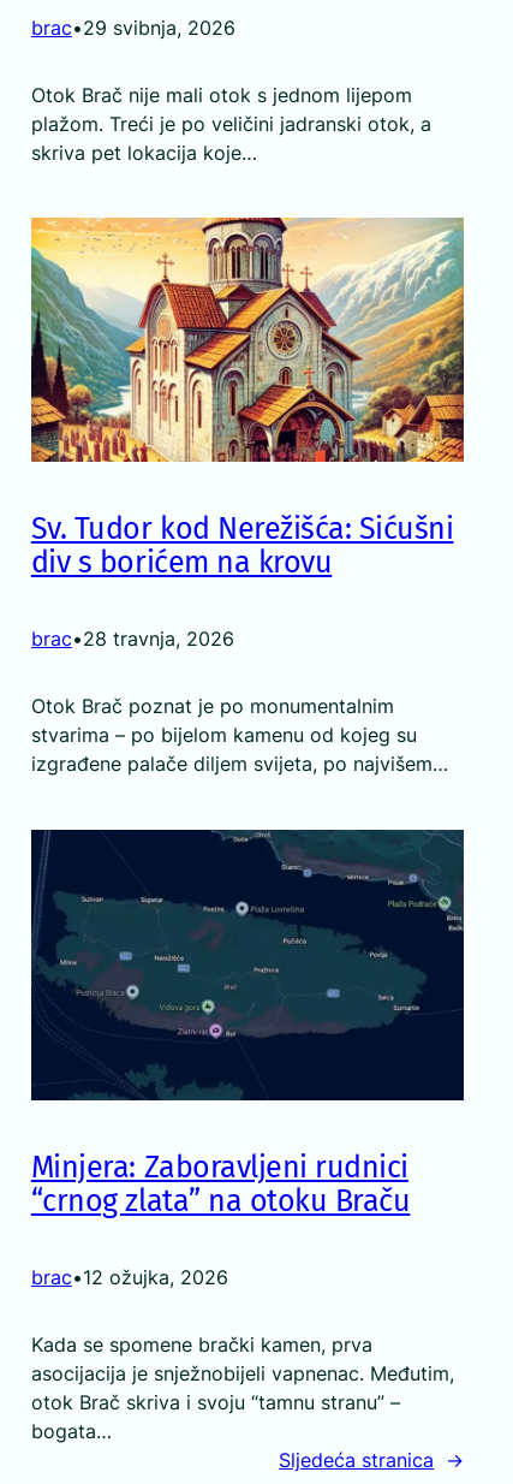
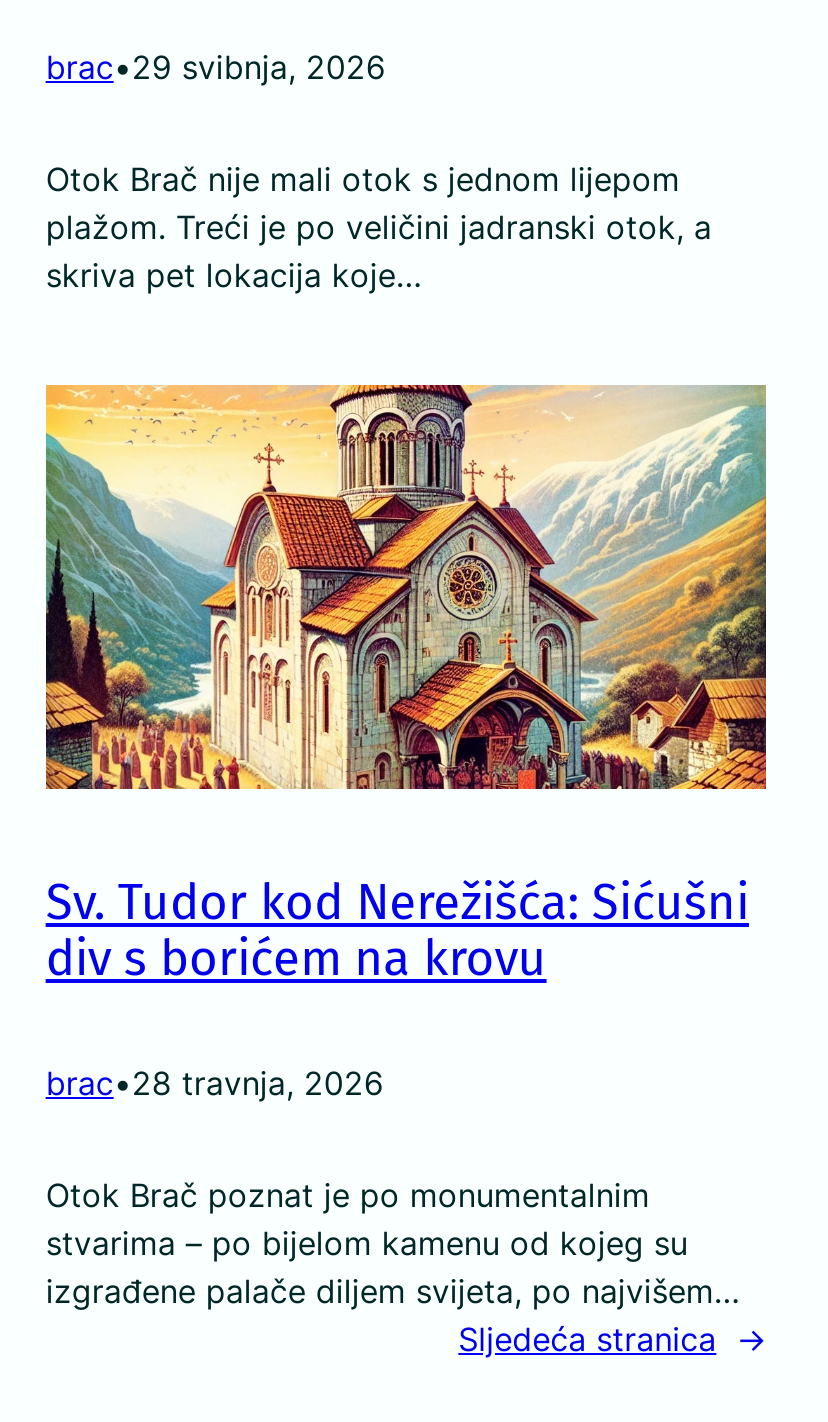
[30,829,465,1102] [image] -> none
[31,1150,454,1443] Minjera: Zaboravljeni rudnici | “crnog zlata” na otoku Braču | brac•12 ožujka, 2026 | Kada se spomene brački kamen, prva | asocijacija je snježnobijeli vapnenac. Međutim, | otok Brač skriva i svoju “tamnu stranu” – | bogata… -> none

